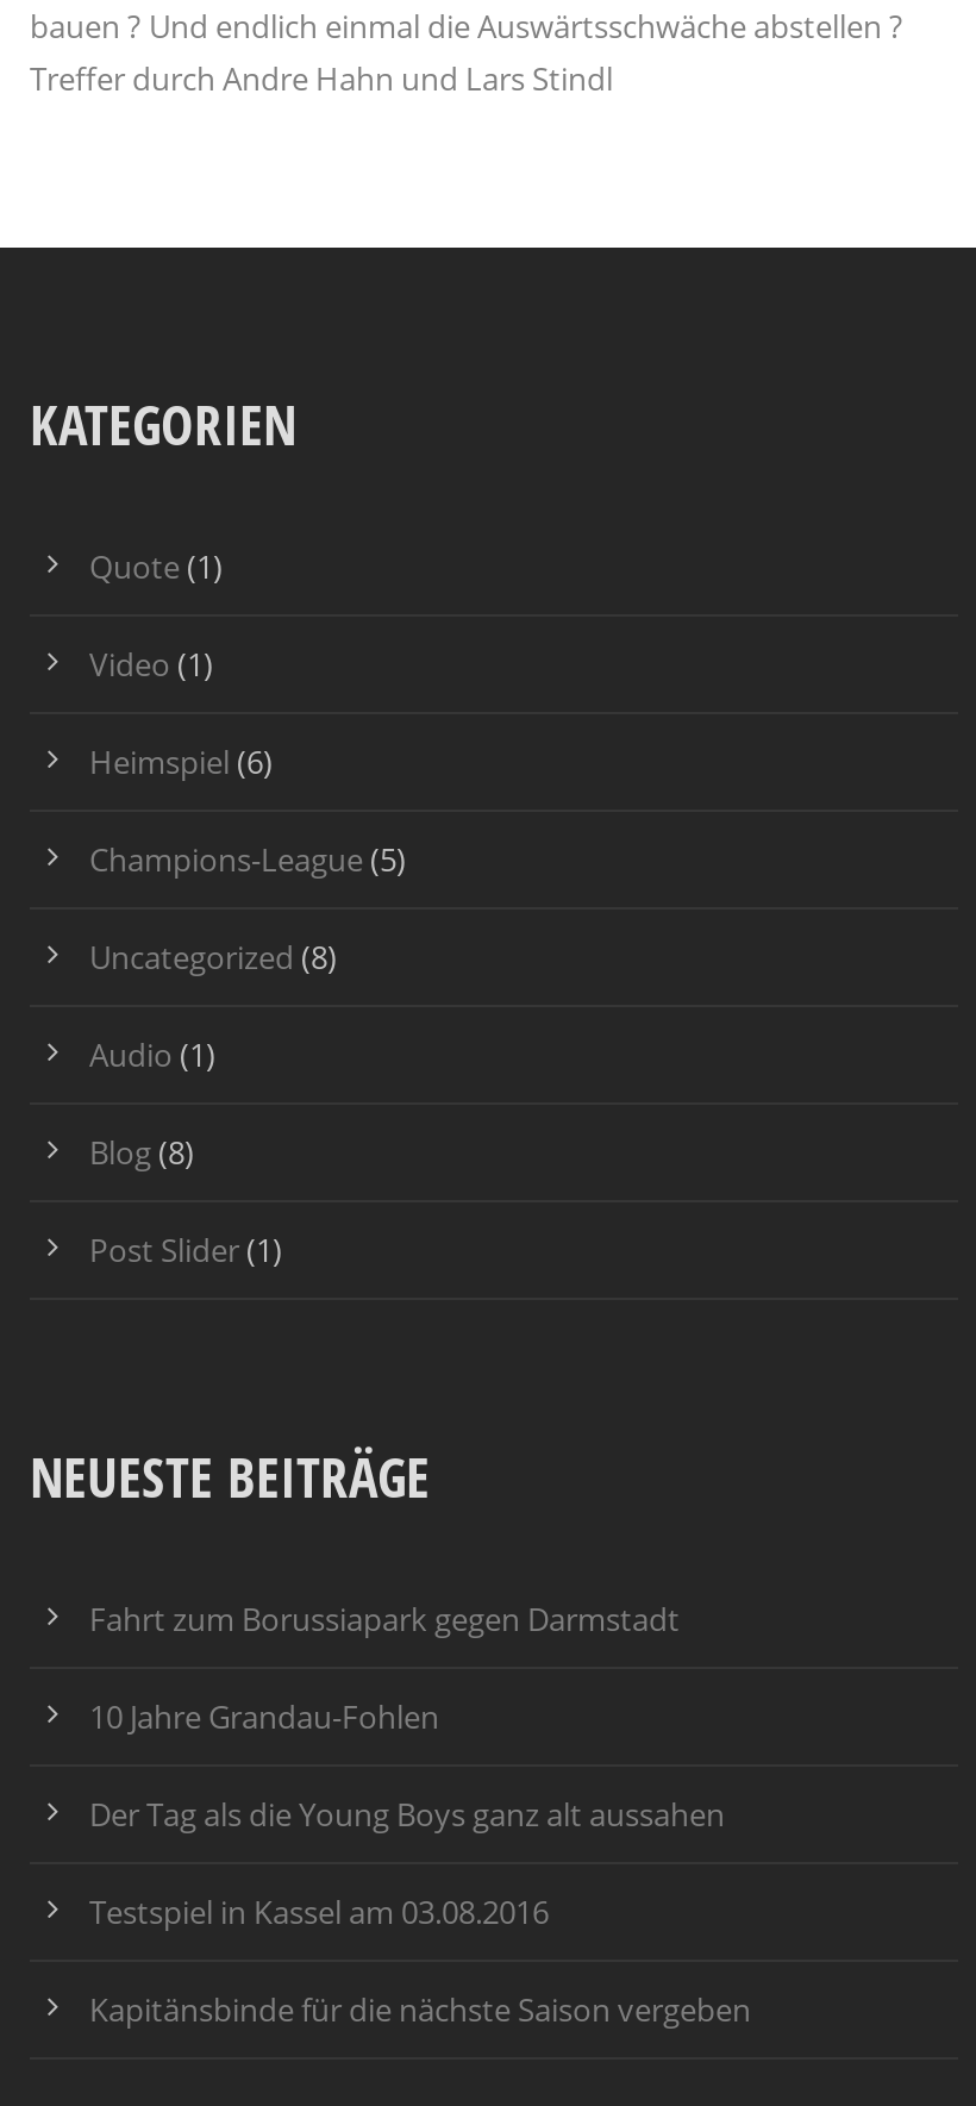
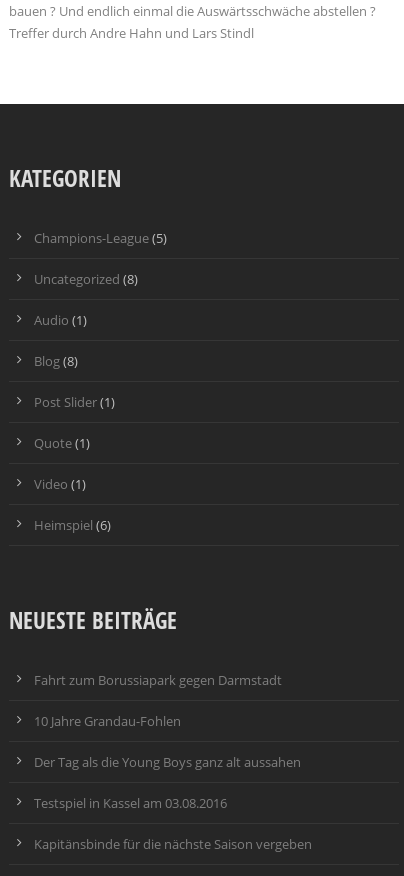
moved [89,546,273,784] -> [34,434,111,534]: Quote (1) | Video (1) | Heimspiel (6)
moved [89,839,406,1272] -> [34,229,167,411]: Champions-League (5) | Uncategorized (8) | Audio (1) | Blog (8) | Post Slider (1)

